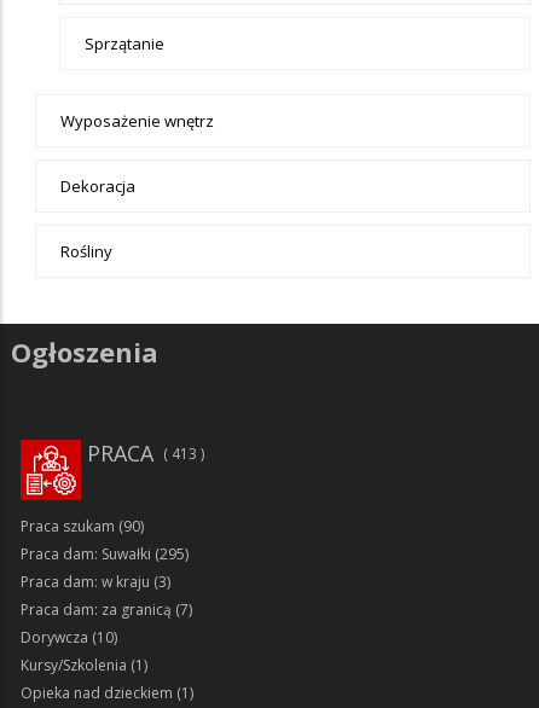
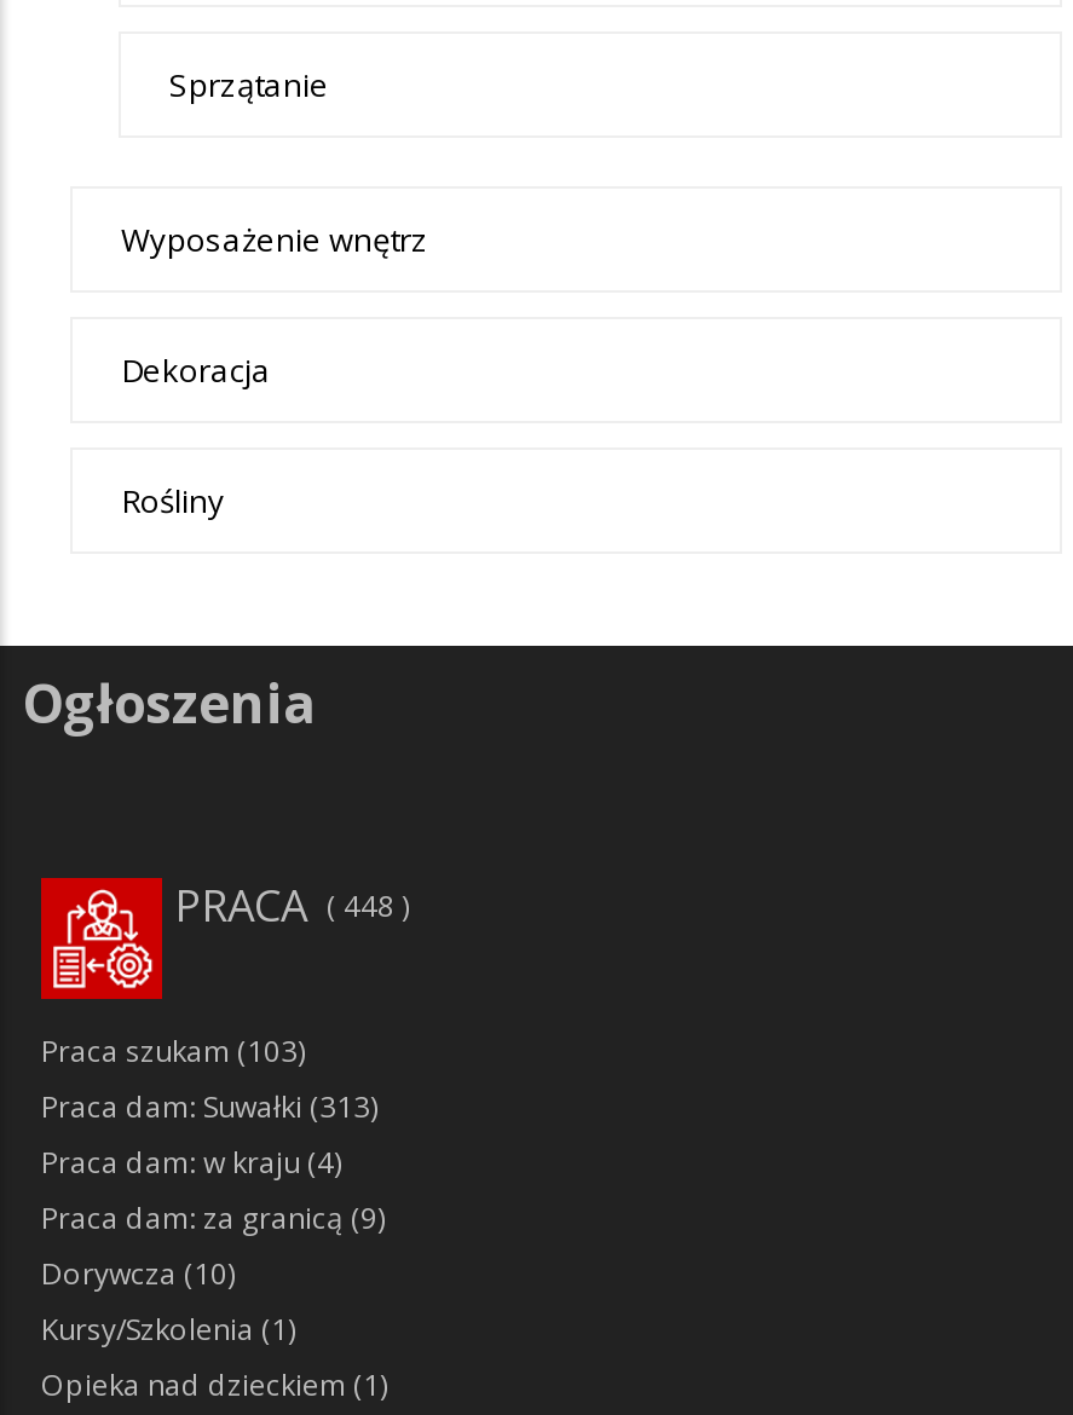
[87,439,201,468] PRACA 413 -> [174,876,402,934] PRACA 448
[21,516,144,537] Praca szukam (90) -> [41,1031,305,1072] Praca szukam (103)
[21,544,189,564] Praca dam: Suwałki (295) -> [41,1086,377,1127] Praca dam: Suwałki (313)
[21,572,170,592] Praca dam: w kraju (3) -> [41,1142,341,1183] Praca dam: w kraju (4)
[21,599,192,620] Praca dam: za granicą (7) -> [41,1198,385,1239] Praca dam: za granicą (9)

